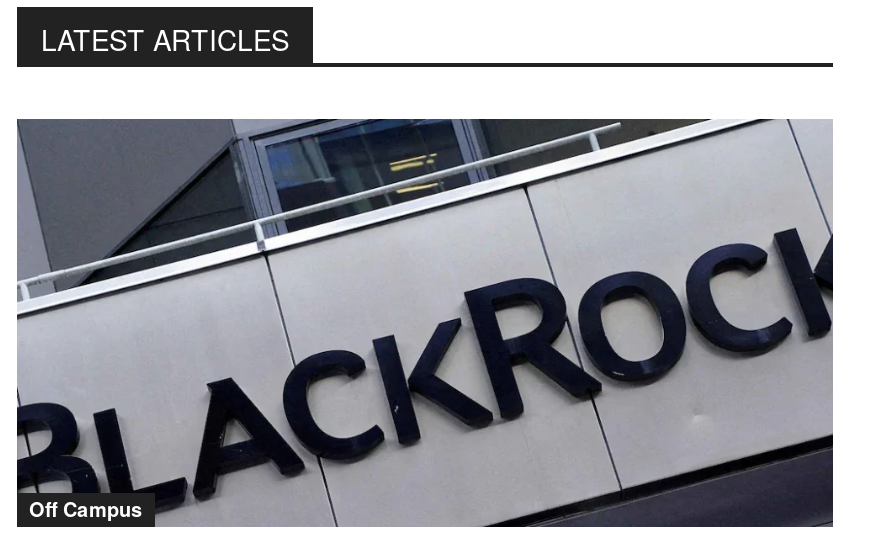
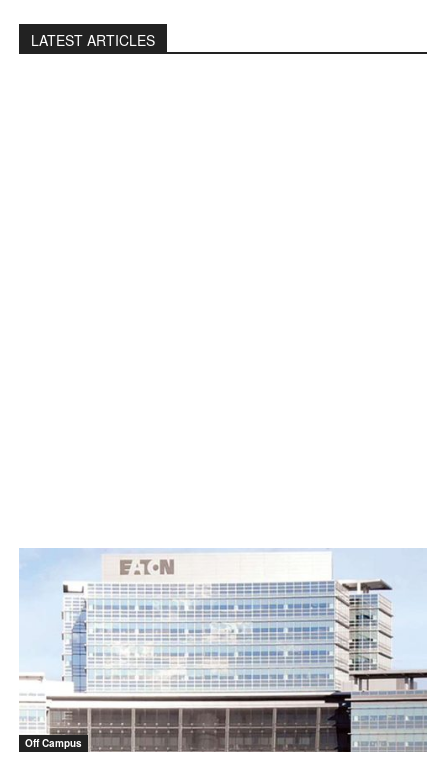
[15,117,835,529] [image] -> [19,548,428,753] [image]

